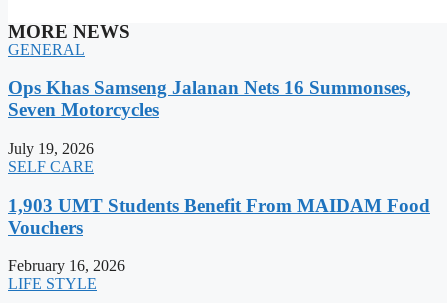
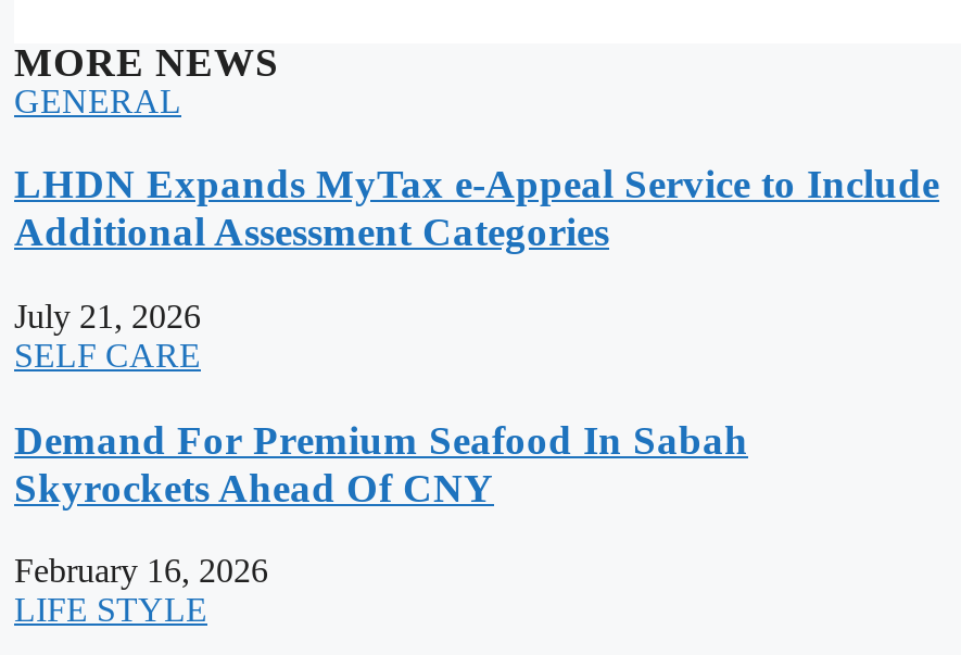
[8,77,411,120] Ops Khas Samseng Jalanan Nets 16 Summonses, | Seven Motorcycles -> [14,161,939,255] LHDN Expands MyTax e-Appeal Service to Include | Additional Assessment Categories
[8,140,94,157] July 19, 2026 -> [14,297,201,334] July 21, 2026
[8,195,430,238] 1,903 UMT Students Benefit From MAIDAM Food | Vouchers -> [14,416,748,510] Demand For Premium Seafood In Sabah | Skyrockets Ahead Of CNY

